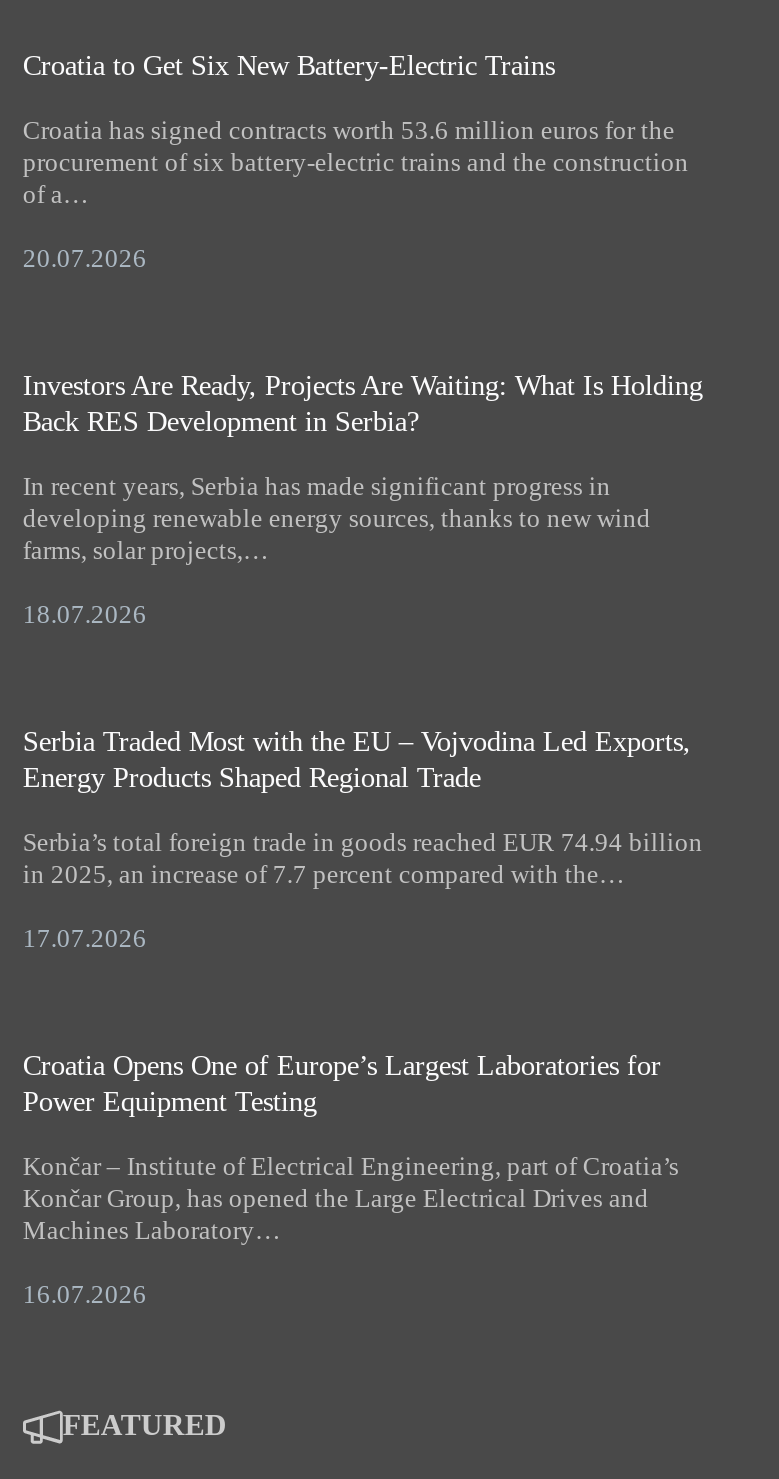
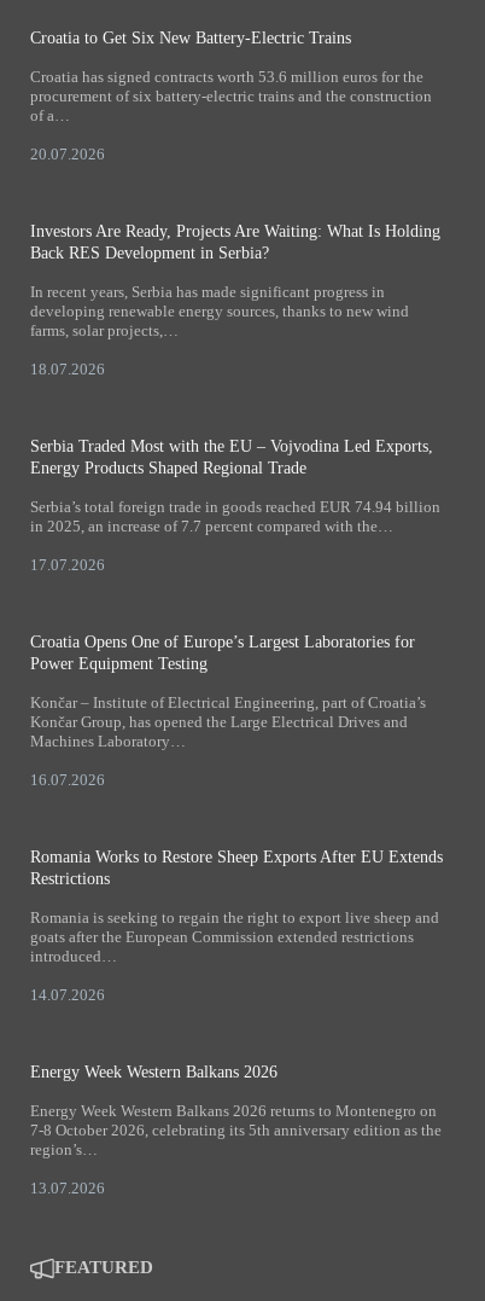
none -> [30,846,443,1003] Romania Works to Restore Sheep Exports After EU Extends | Restrictions | Romania is seeking to regain the right to export live sheep and | goats after the European Commission extended restrictions | introduced… | 14.07.2026
none -> [30,1061,441,1197] Energy Week Western Balkans 2026 | Energy Week Western Balkans 2026 returns to Montenegro on | 7-8 October 2026, celebrating its 5th anniversary edition as the | region’s… | 13.07.2026

